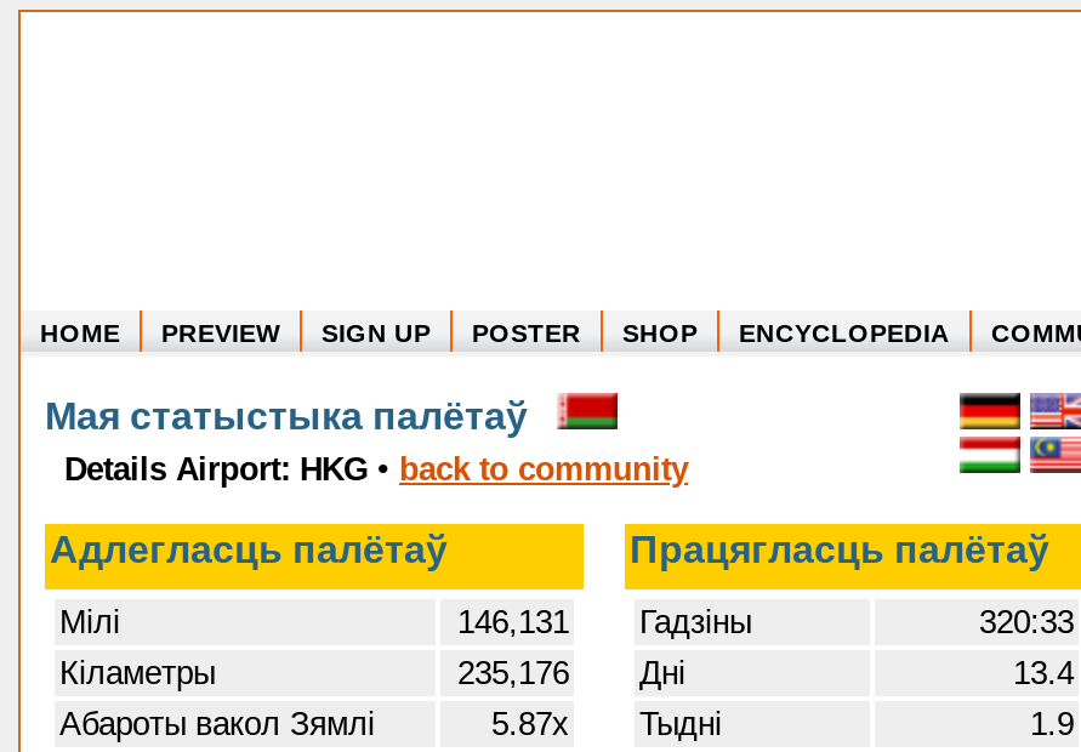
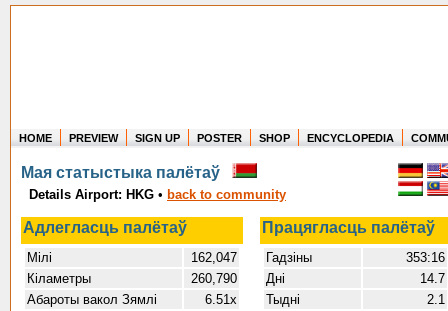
[457,604,751,640] 146,131 Гадзіны -> [191,250,312,265] 162,047 Гадзіны
[960,604,1074,640] 320:33 -> [398,250,445,265] 353:16
[457,655,685,691] 235,176 Дні -> [191,271,285,286] 260,790 Дні
[1013,655,1074,691] 13.4 -> [420,271,445,286] 14.7
[491,706,722,742] 5.87x Тыдні -> [205,292,300,307] 6.51x Тыдні
[1030,706,1074,742] 1.9 -> [427,292,445,307] 2.1

